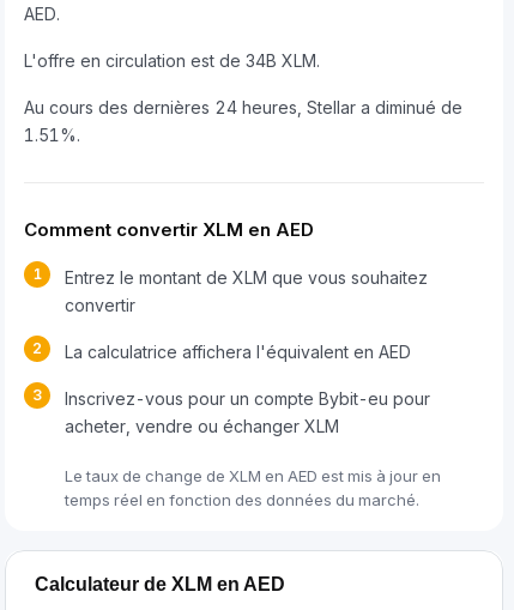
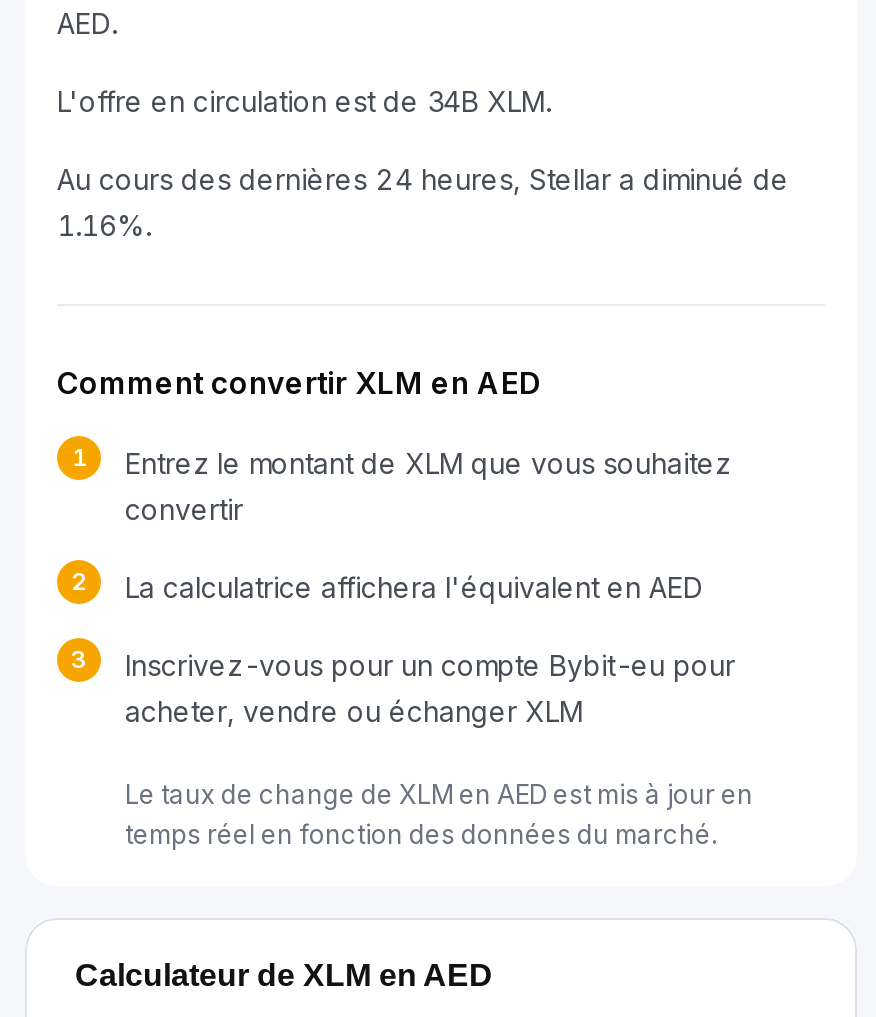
[24,125,80,145] 1.51%. -> [57,208,151,242] 1.16%.

